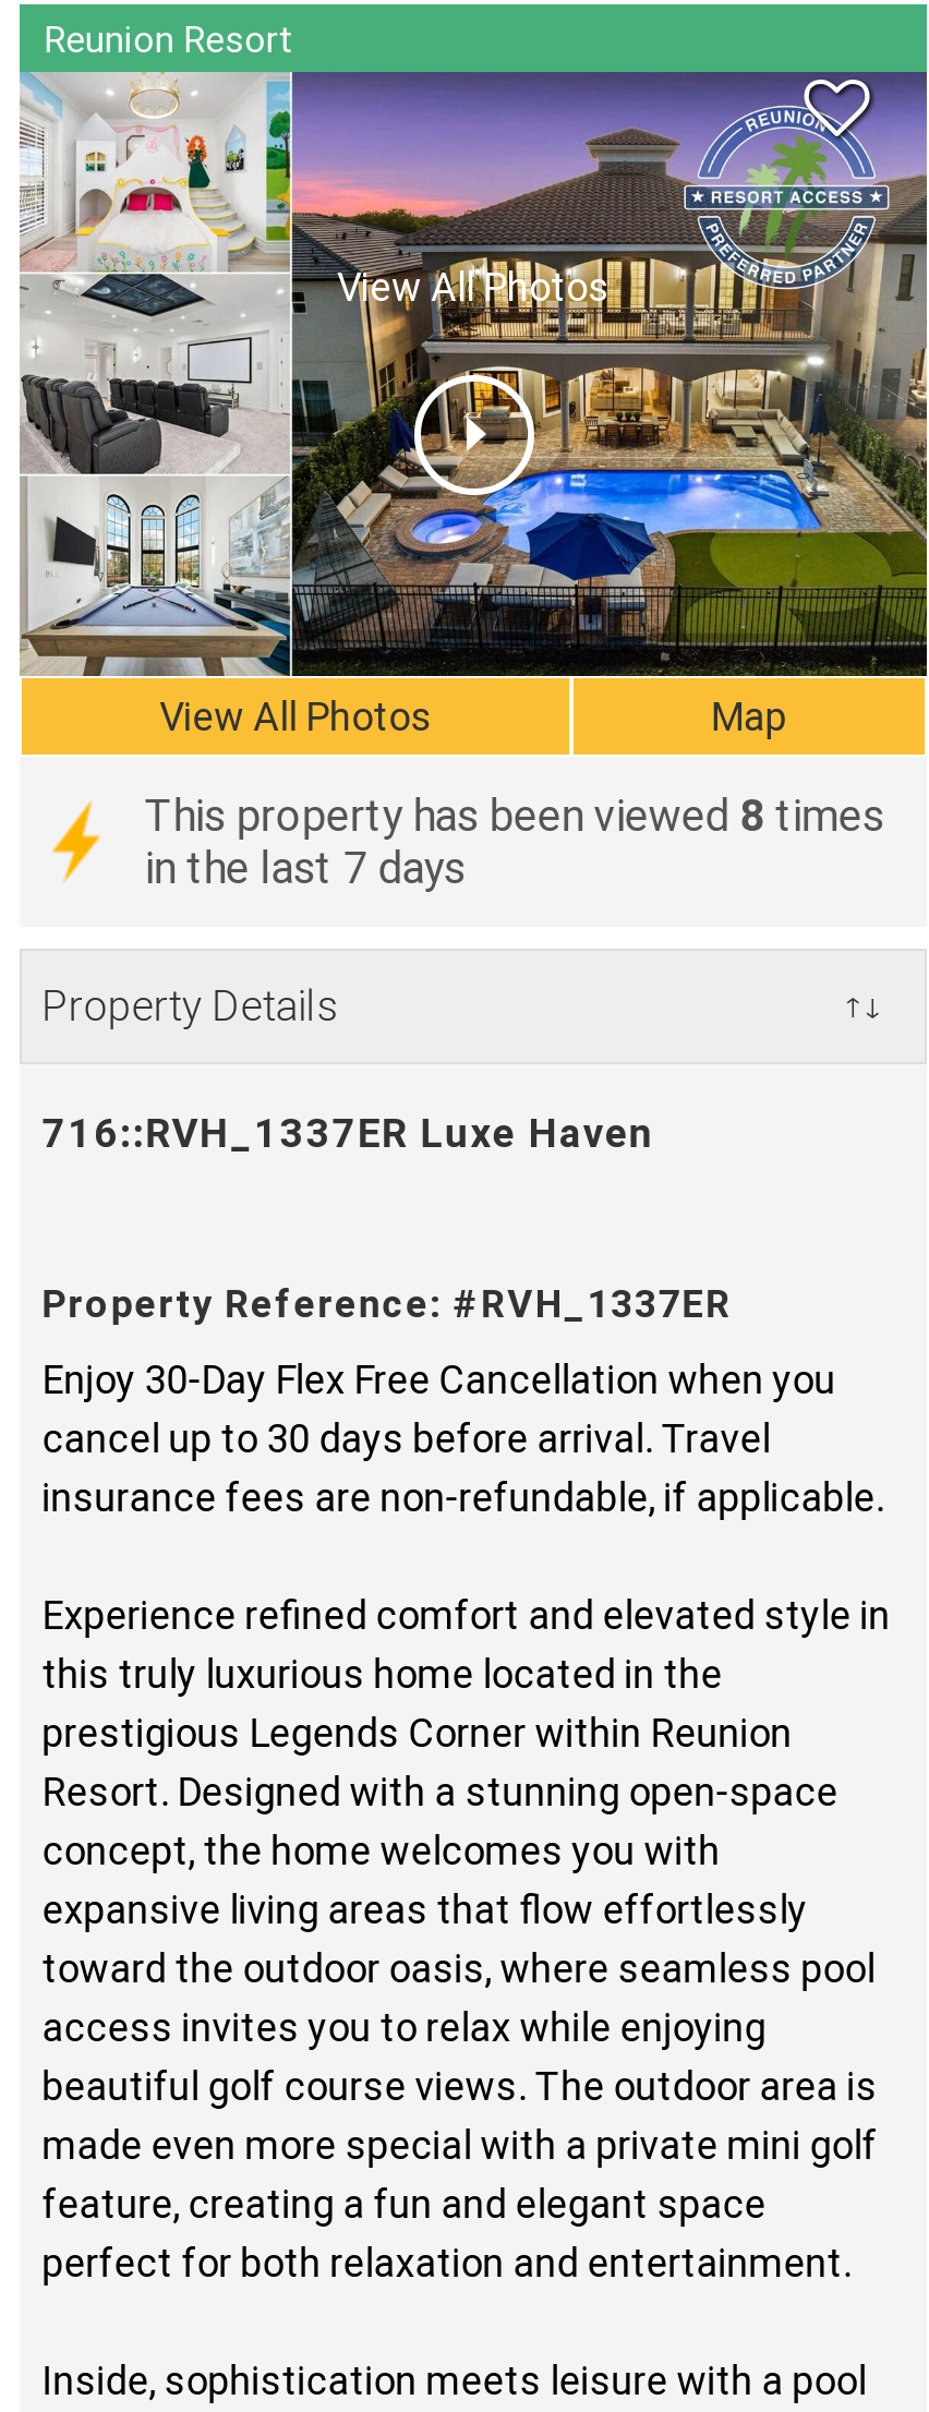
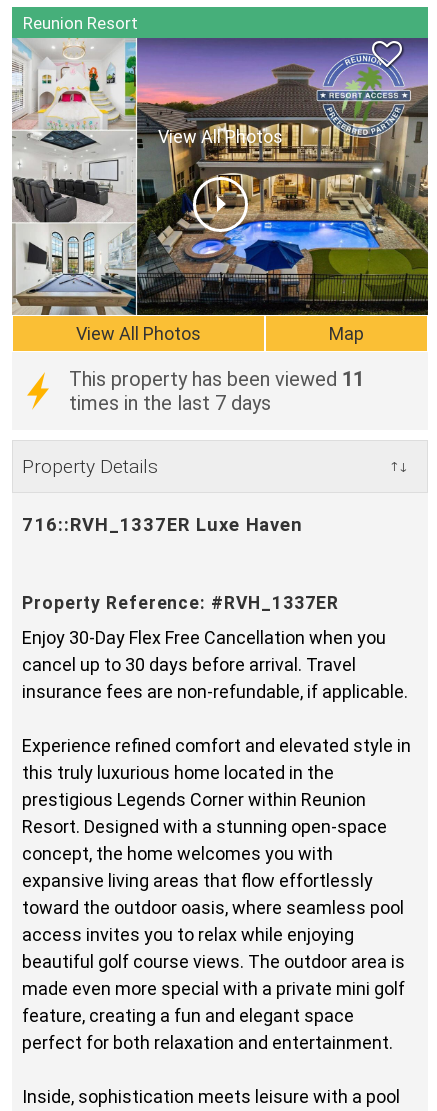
[144,790,884,894] This property has been viewed 8 times | in the last 7 days -> [69,367,364,415] This property has been viewed 11 | times in the last 7 days

